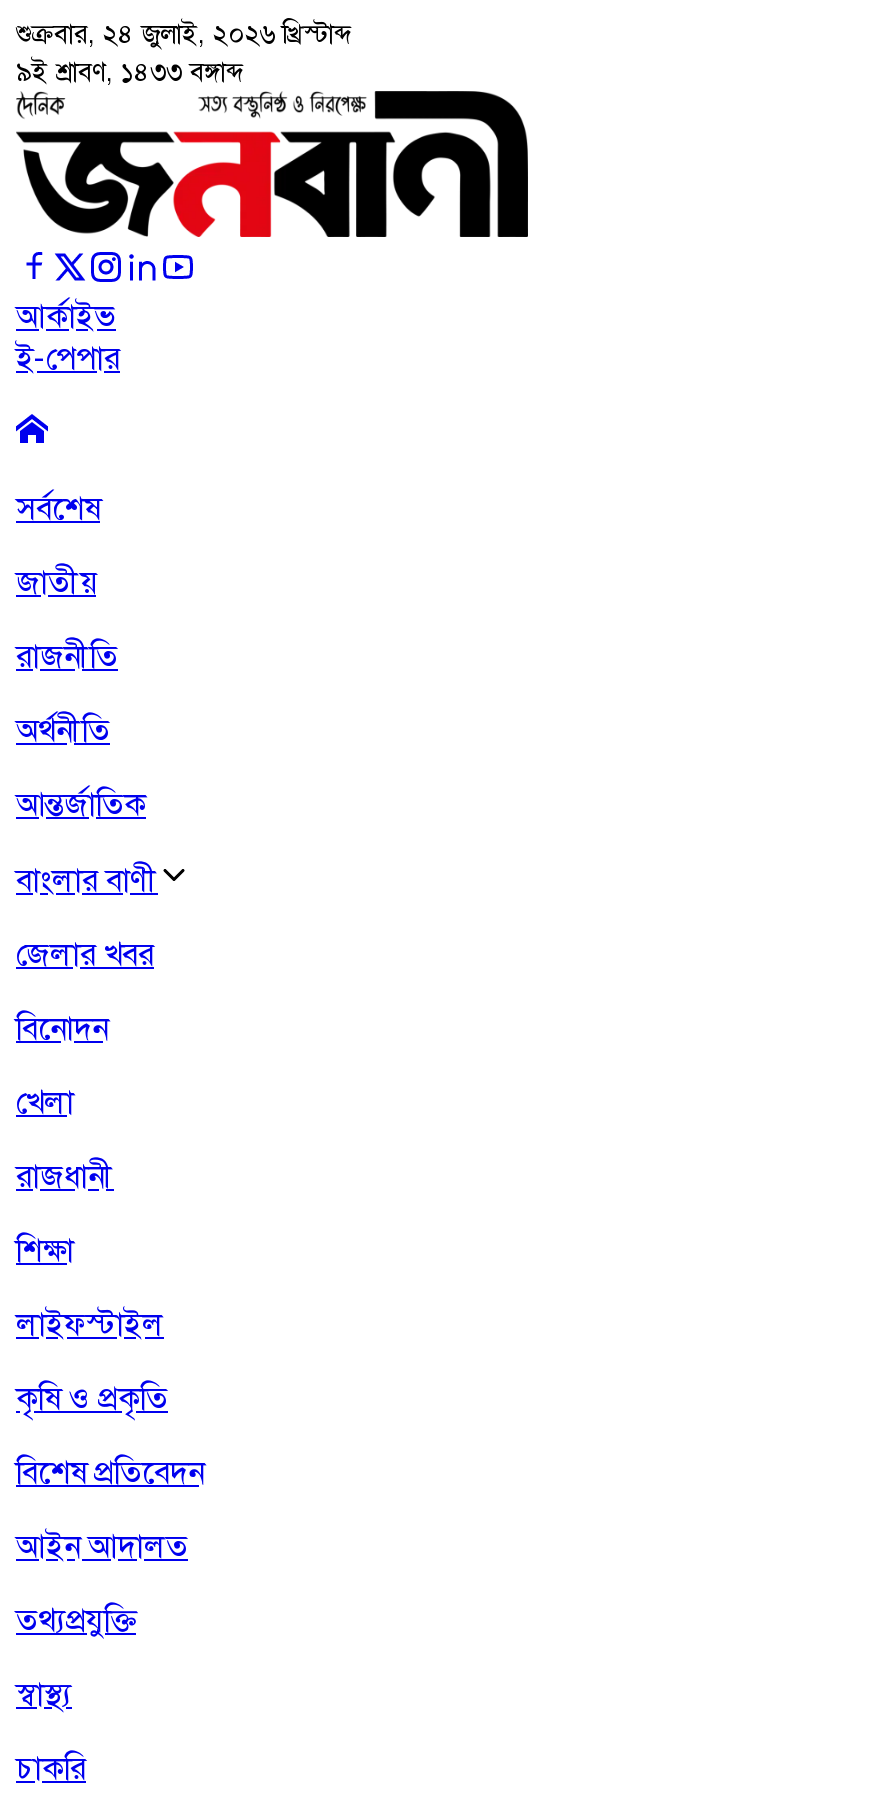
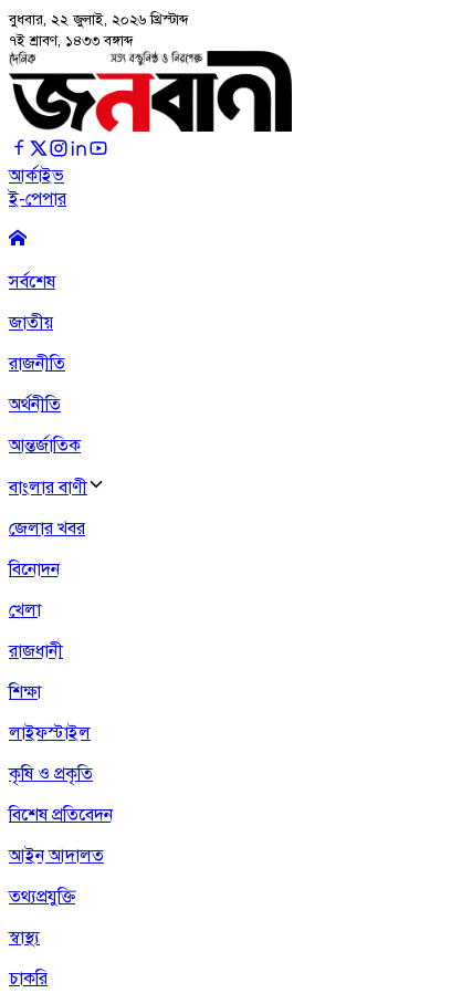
[16,17,352,51] শুক্রবার, ২৪ জুলাই, ২০২৬ খ্রিস্টাব্দ -> [9,10,189,29] বুধবার, ২২ জুলাই, ২০২৬ খ্রিস্টাব্দ
[16,55,244,89] ৯ই শ্রাবণ, ১৪৩৩ বঙ্গাব্দ -> [9,31,134,50] ৭ই শ্রাবণ, ১৪৩৩ বঙ্গাব্দ

